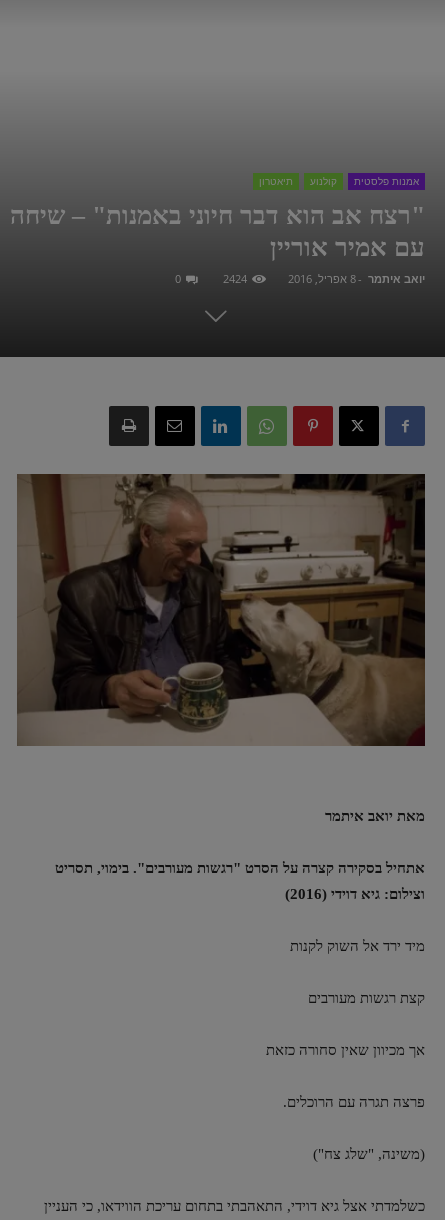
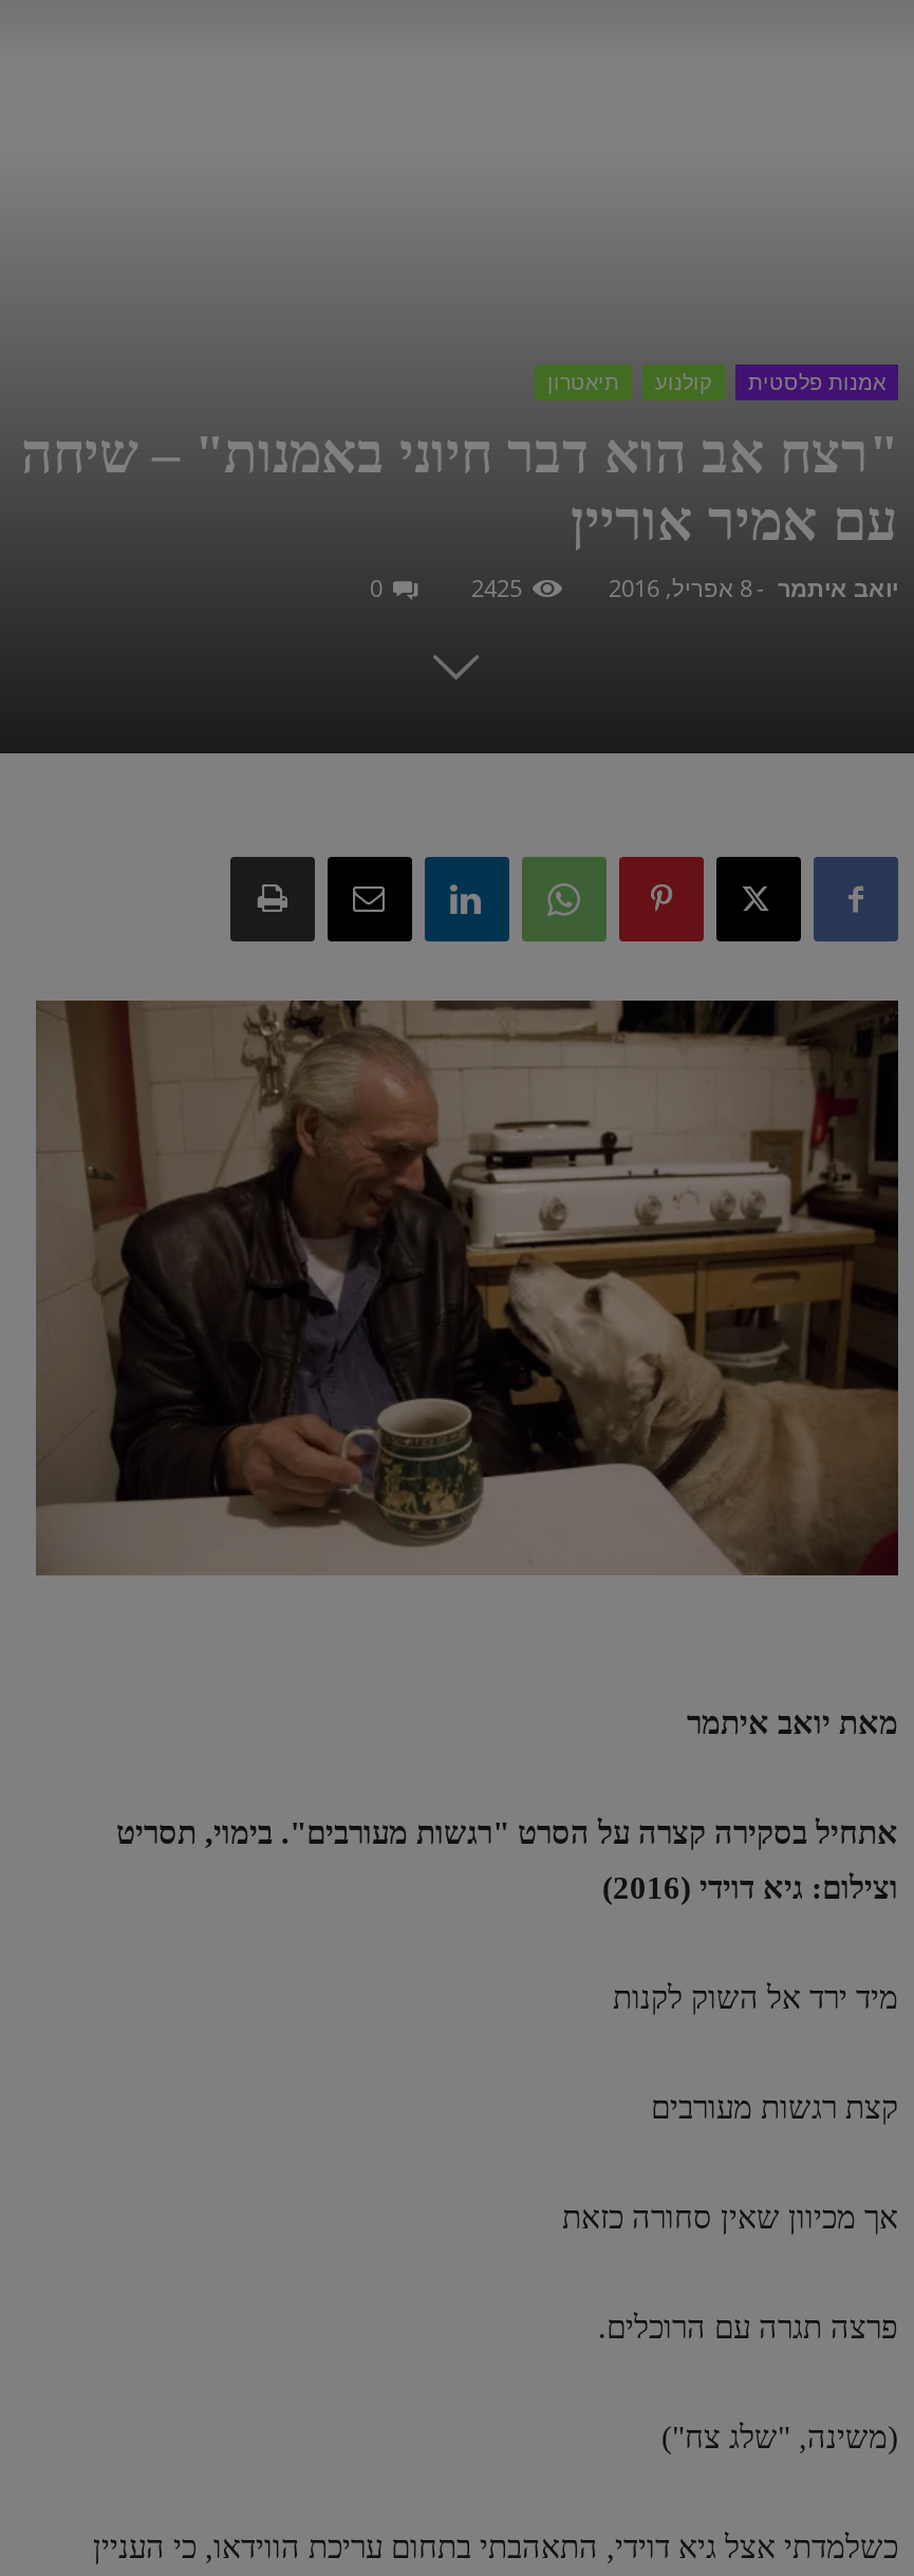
[223,271,247,286] 2424 -> [471,572,522,603] 2425

